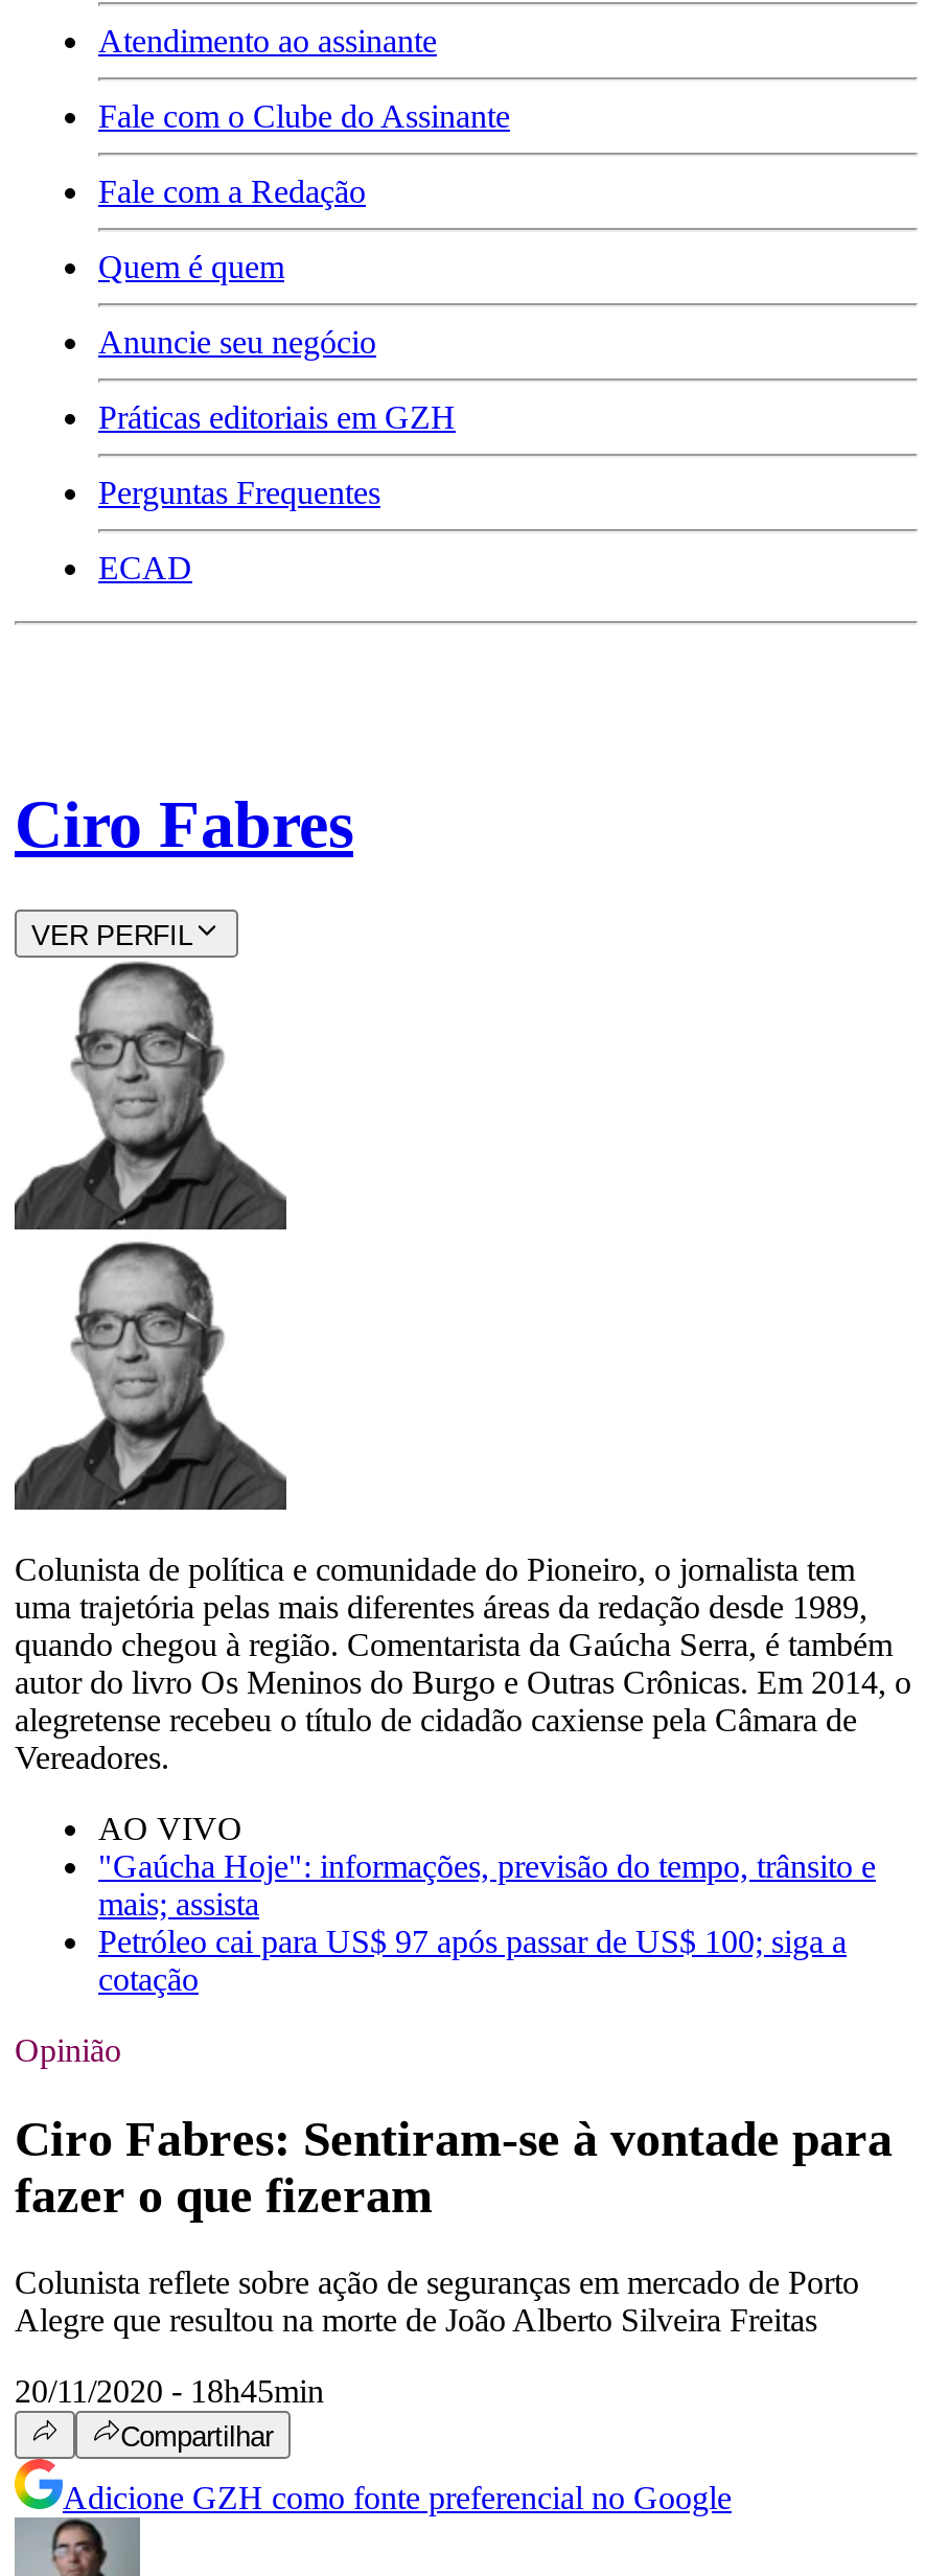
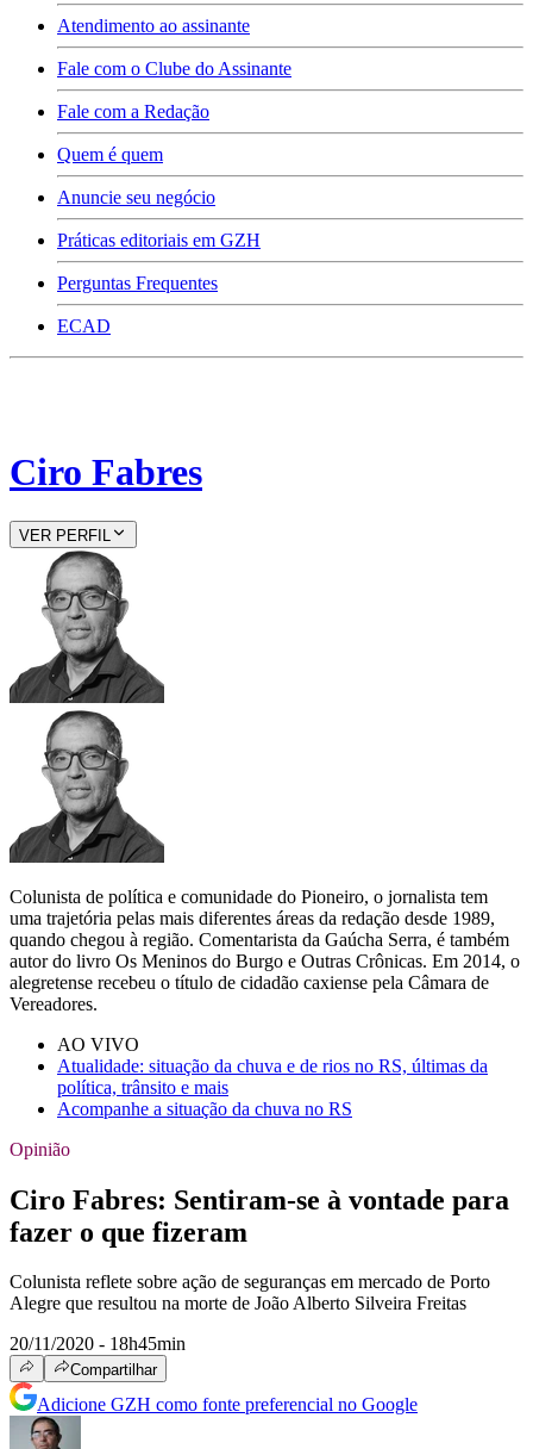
[98,1848,876,1996] "Gaúcha Hoje": informações, previsão do tempo, trânsito e | mais; assista | Petróleo cai para US$ 97 após passar de US$ 100; siga a | cotação -> [57,1055,488,1119] Atualidade: situação da chuva e de rios no RS, últimas da | política, trânsito e mais | Acompanhe a situação da chuva no RS

